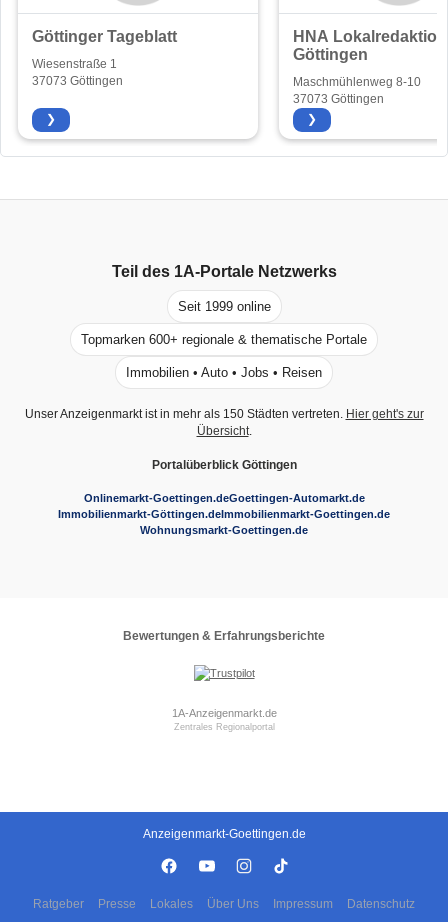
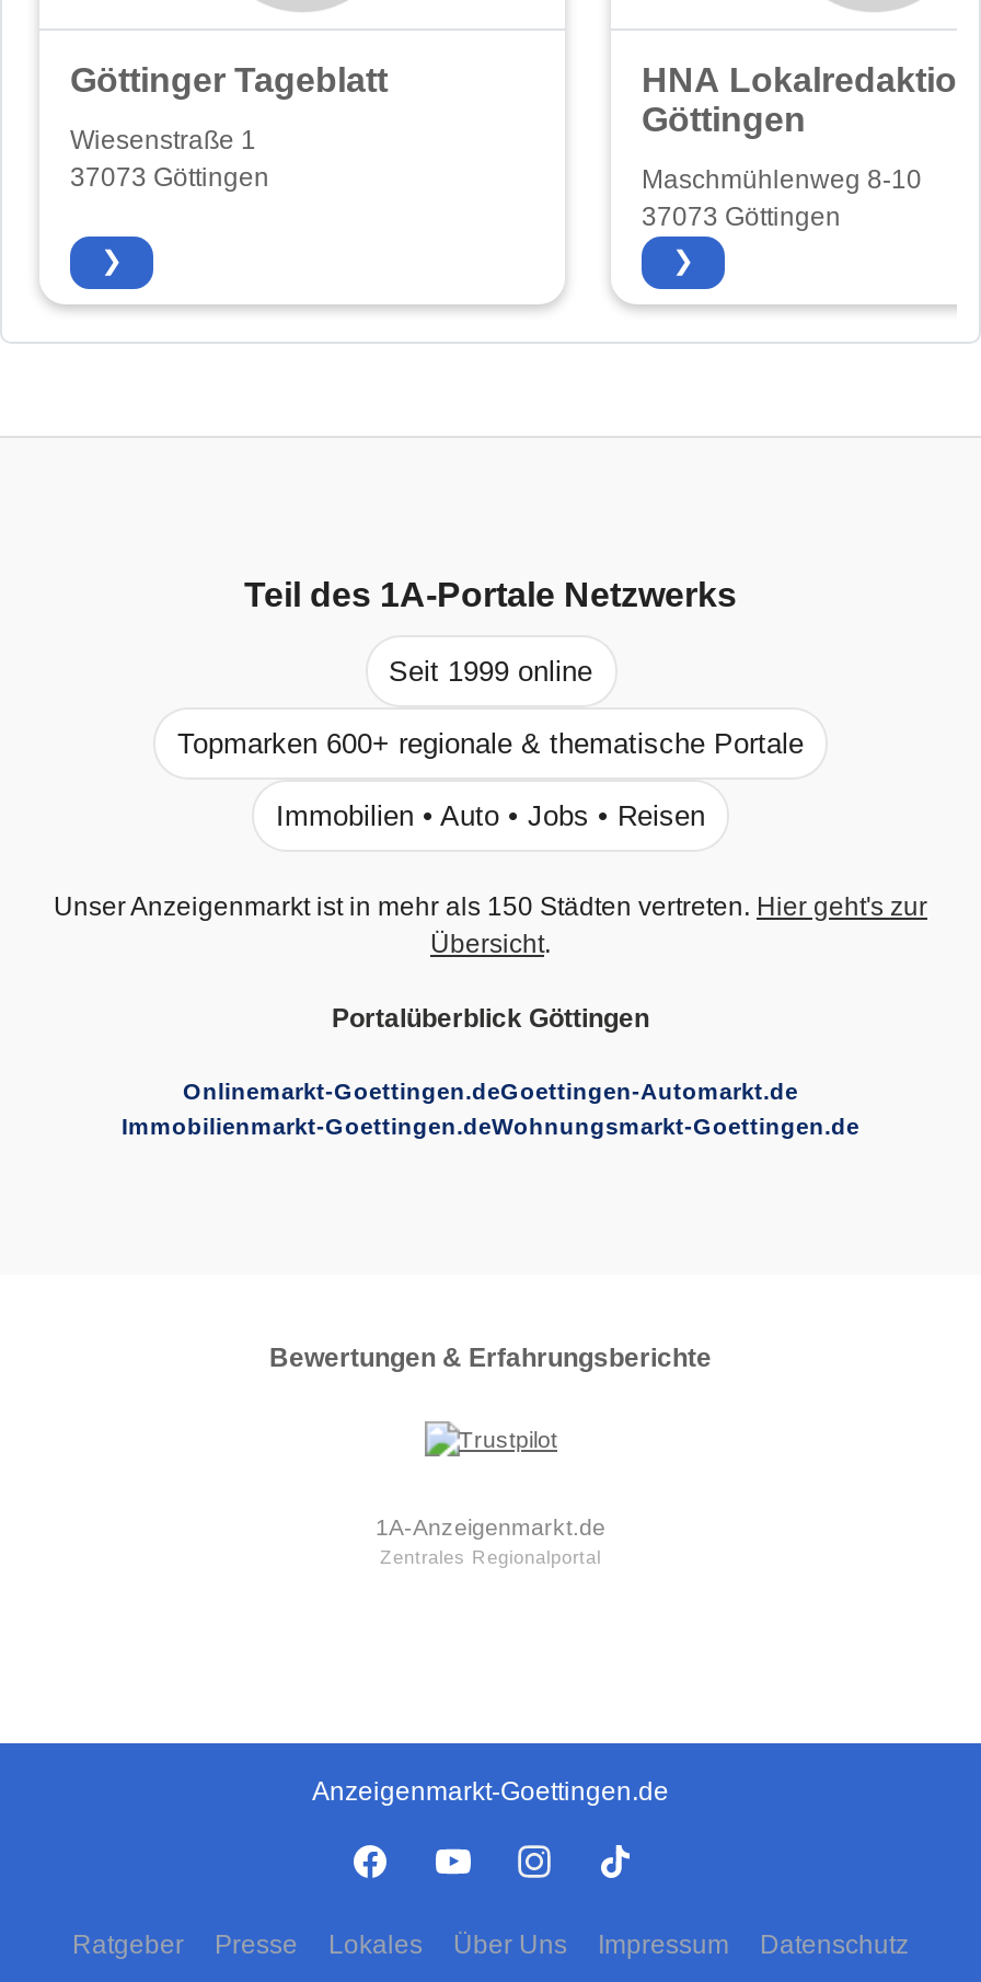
[58,508,390,536] Immobilienmarkt-Göttingen.deImmobilienmarkt-Goettingen.de | Wohnungsmarkt-Goettingen.de -> [122,1112,859,1139] Immobilienmarkt-Goettingen.deWohnungsmarkt-Goettingen.de

